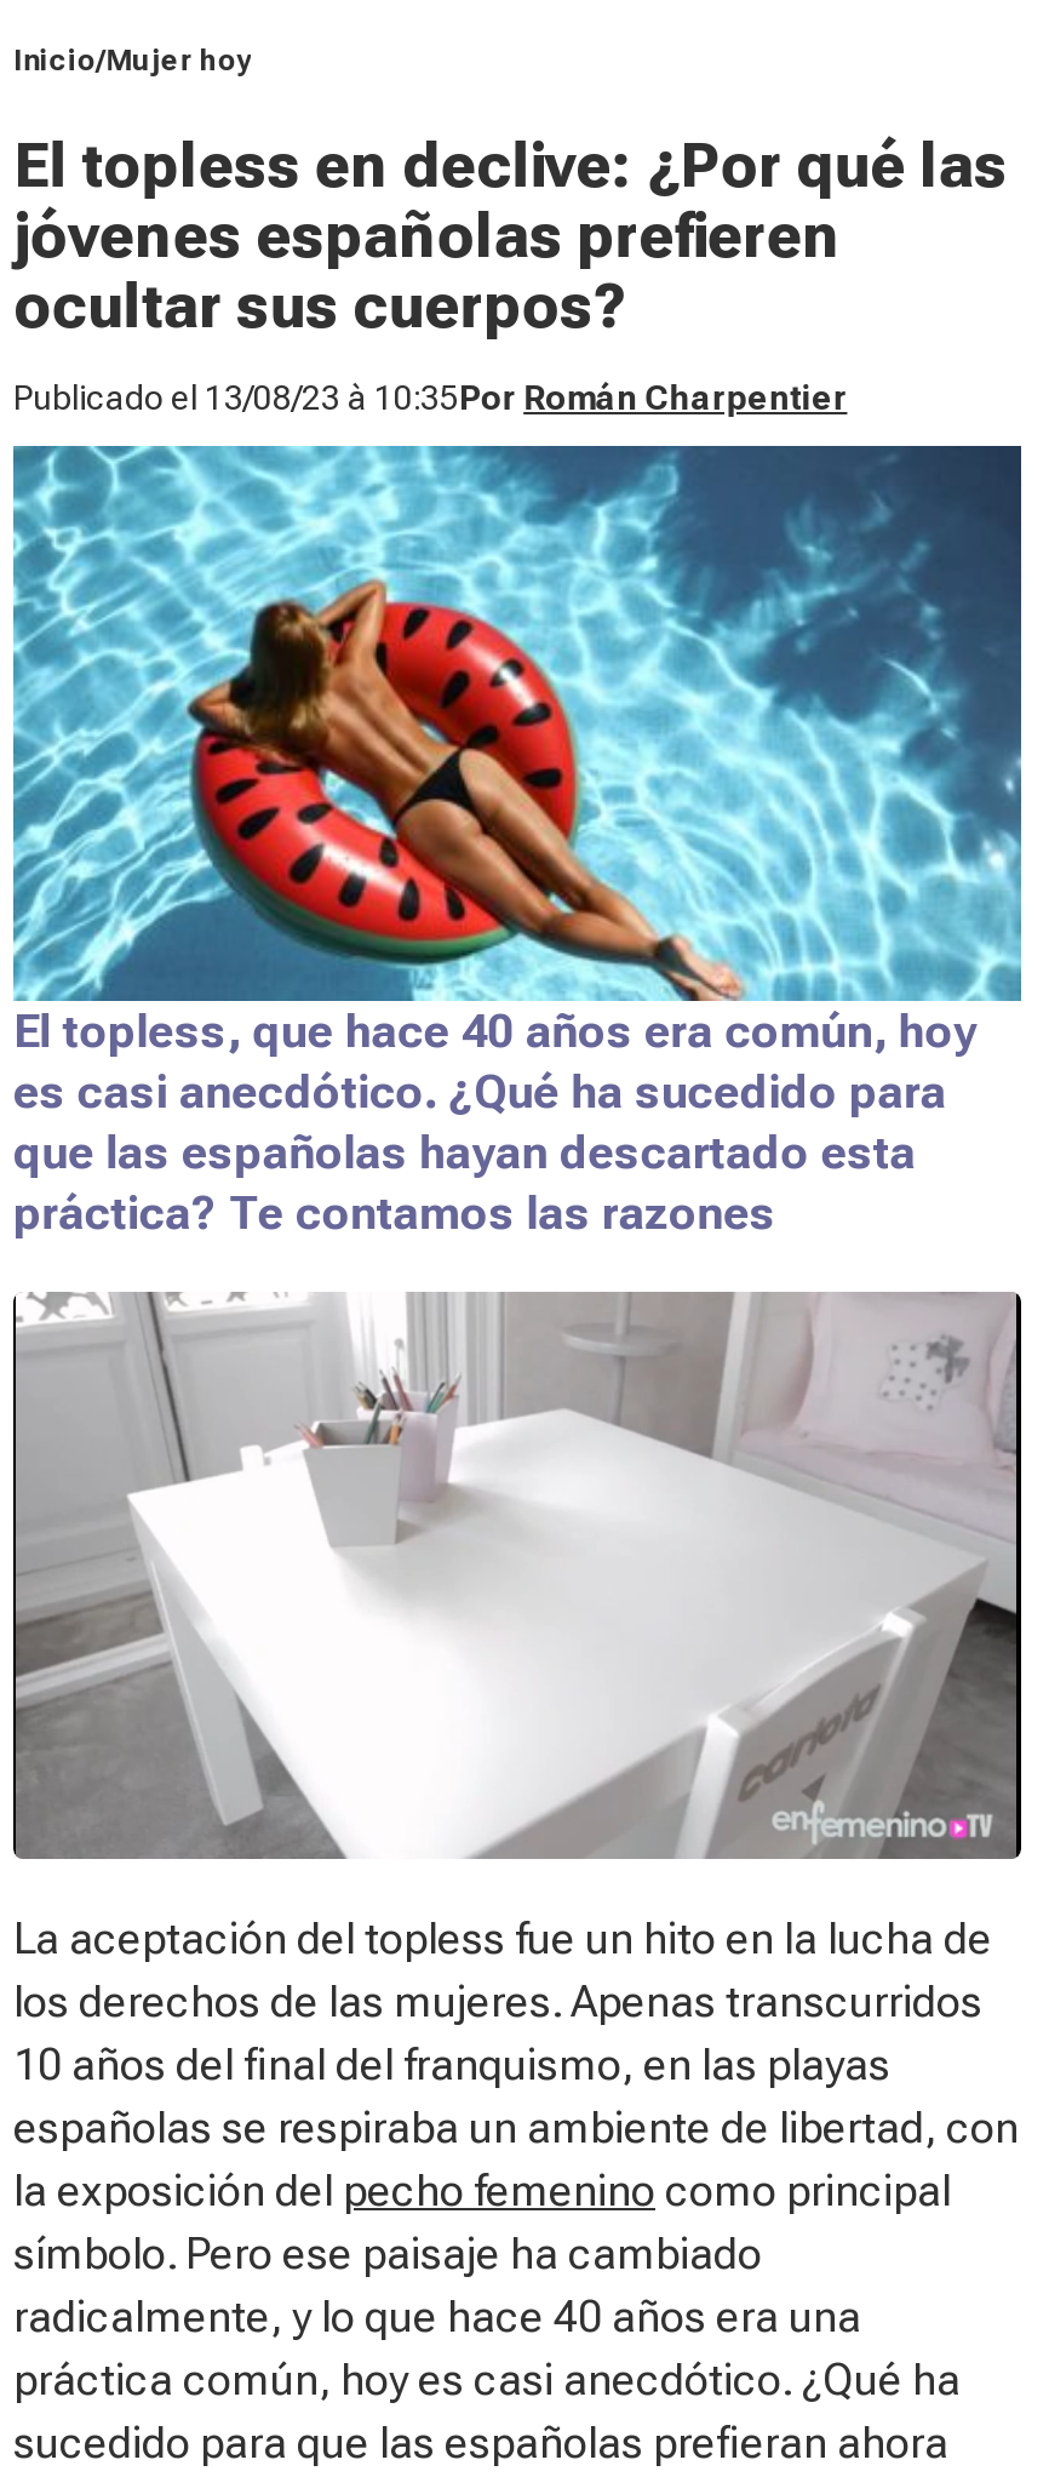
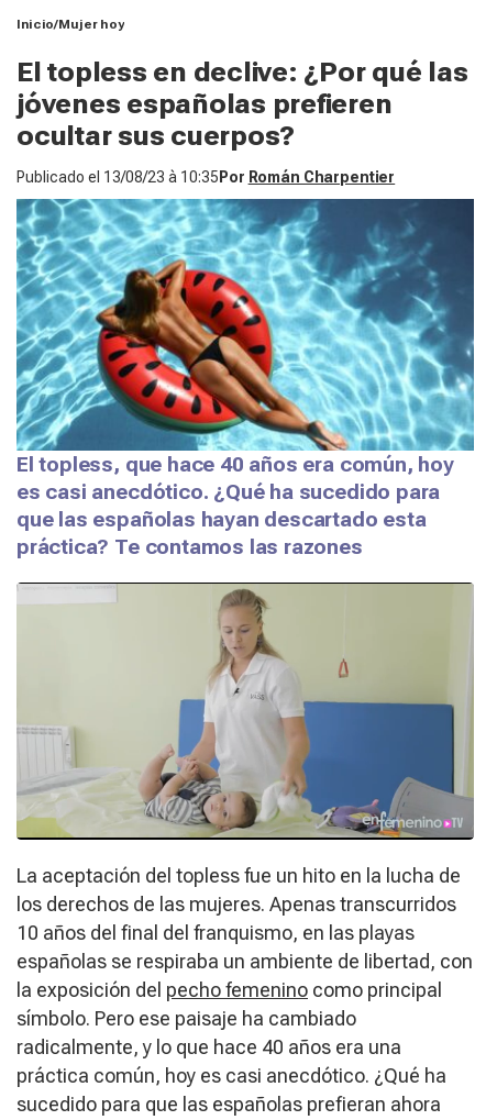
[11,1292,1024,1861] [image] -> [16,581,474,841] [image]

